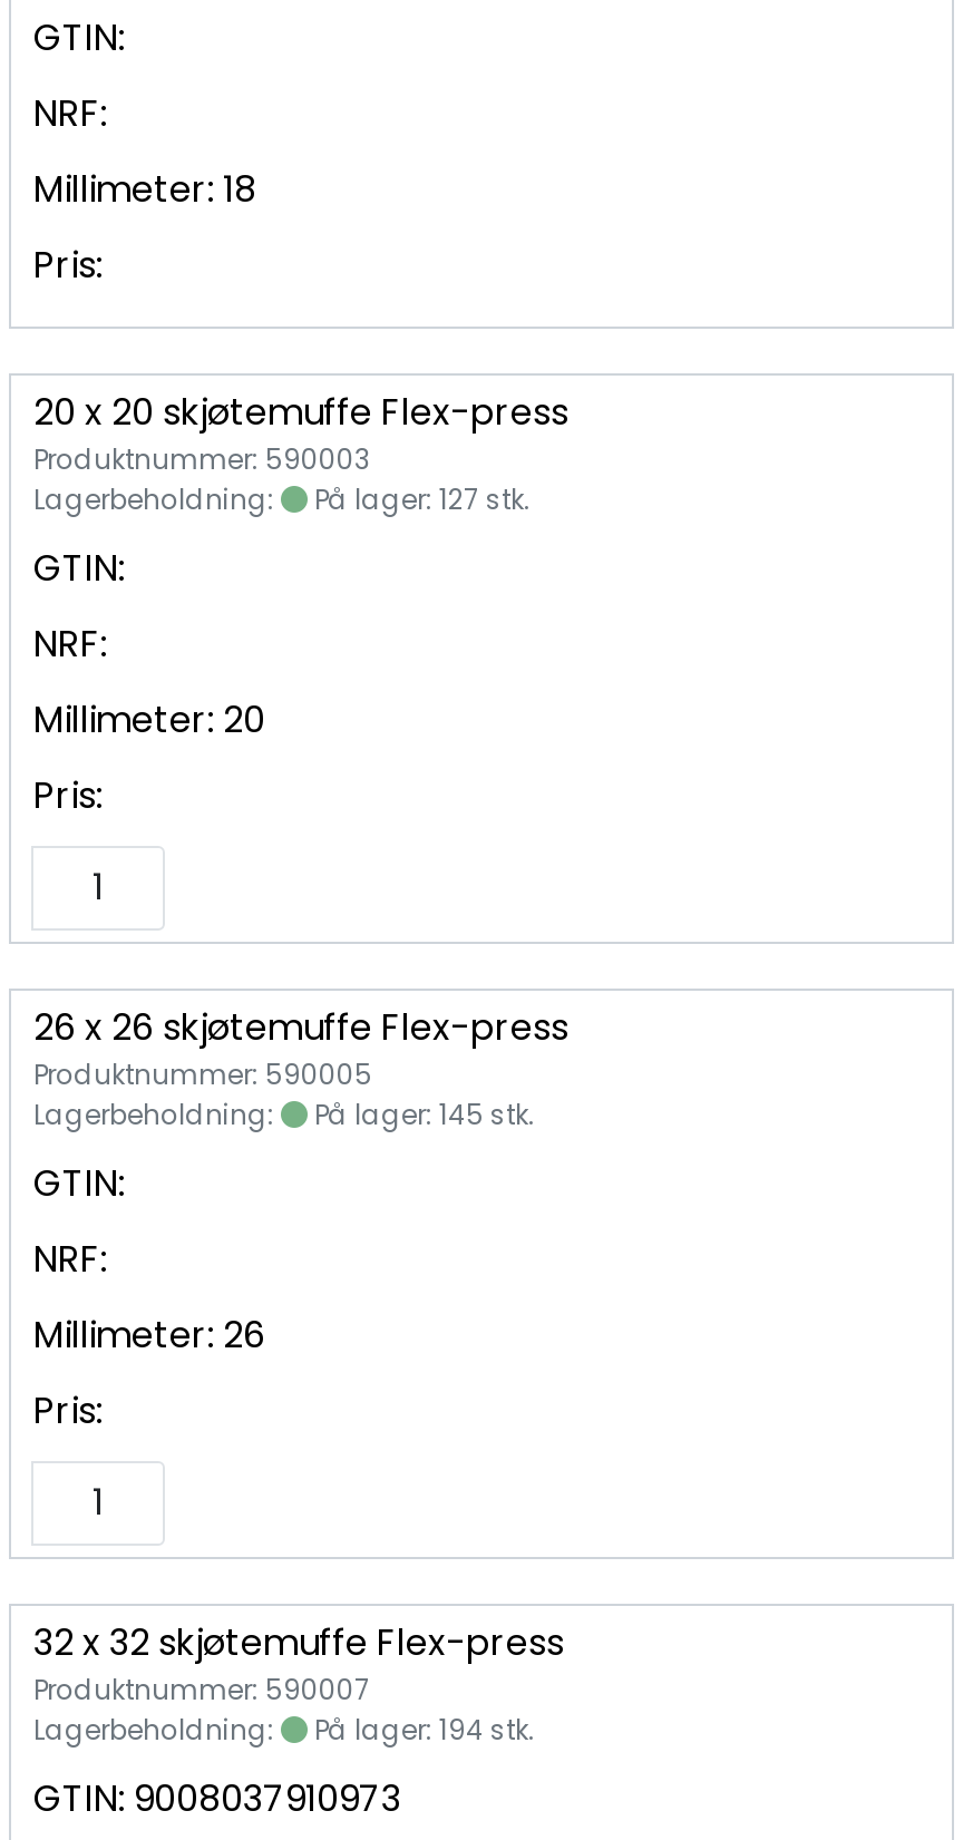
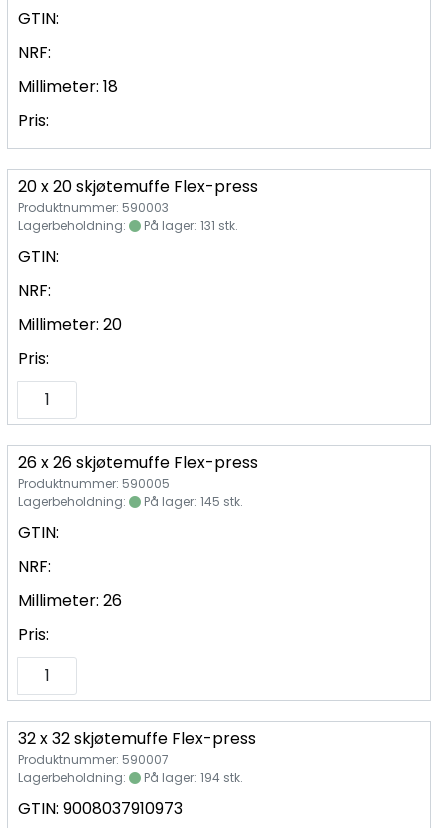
[33,479,531,517] Lagerbeholdning: På lager: 127 stk. -> [18,217,238,234] Lagerbeholdning: På lager: 131 stk.

